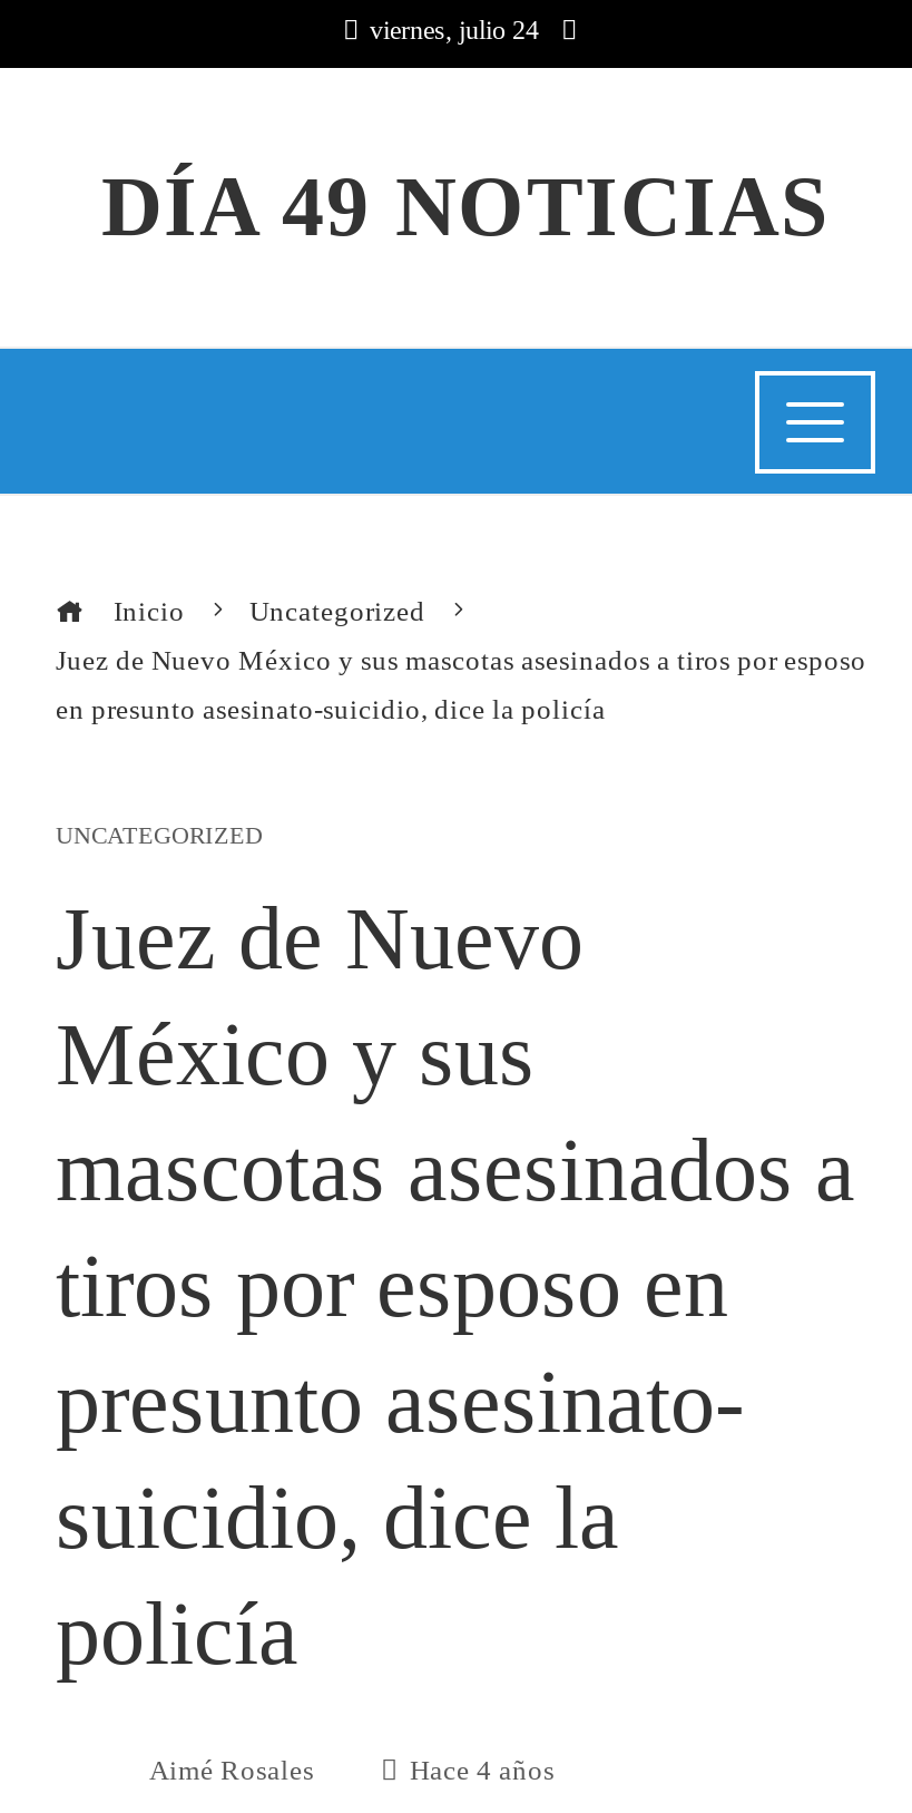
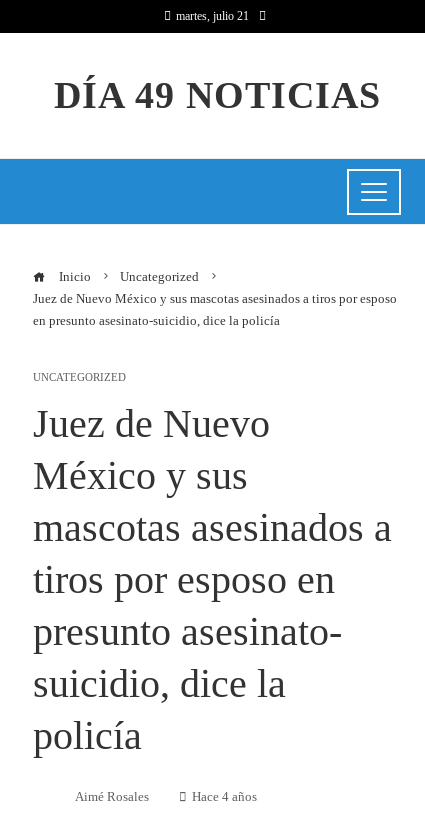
[370,14,539,46] viernes, julio 24 -> [175,9,248,23] martes, julio 21

